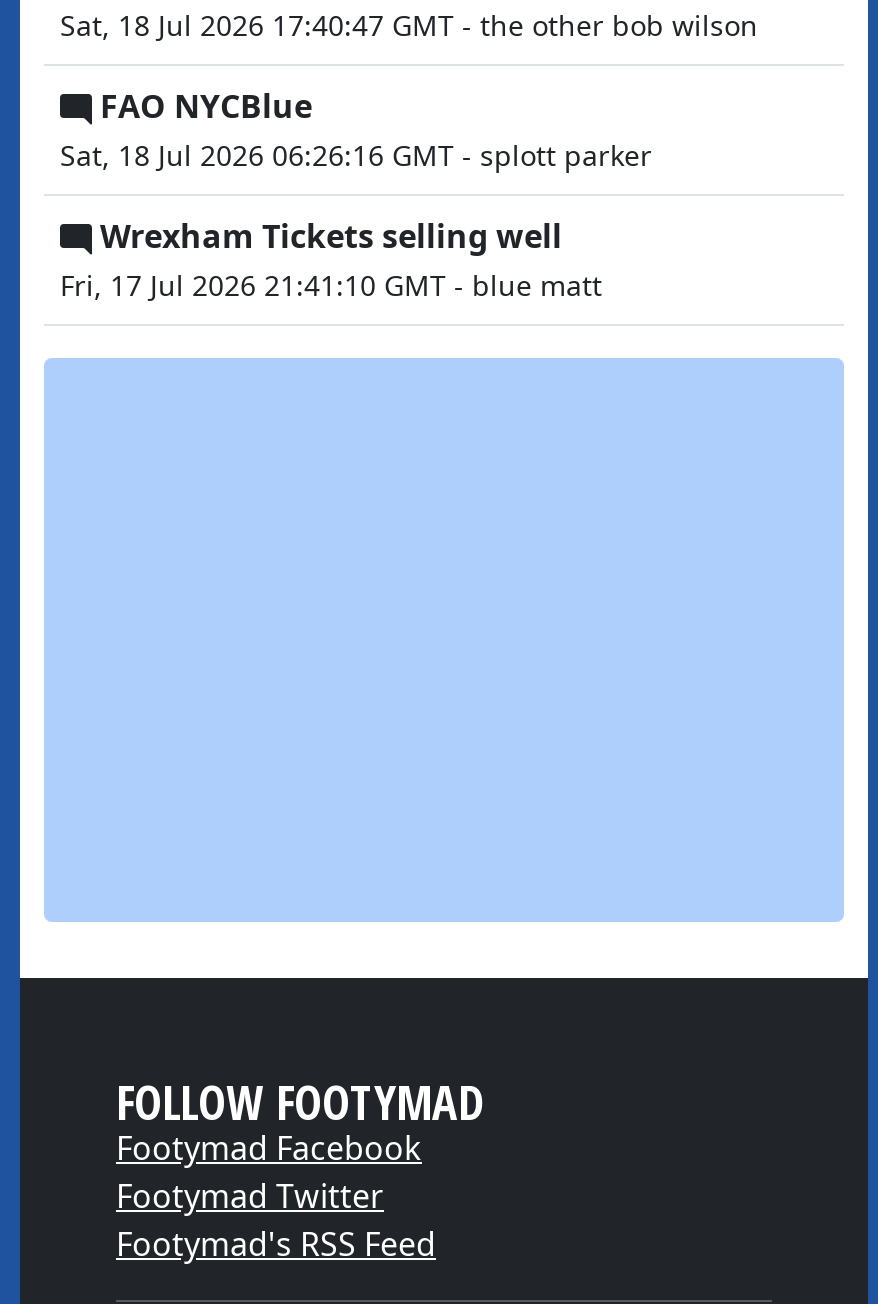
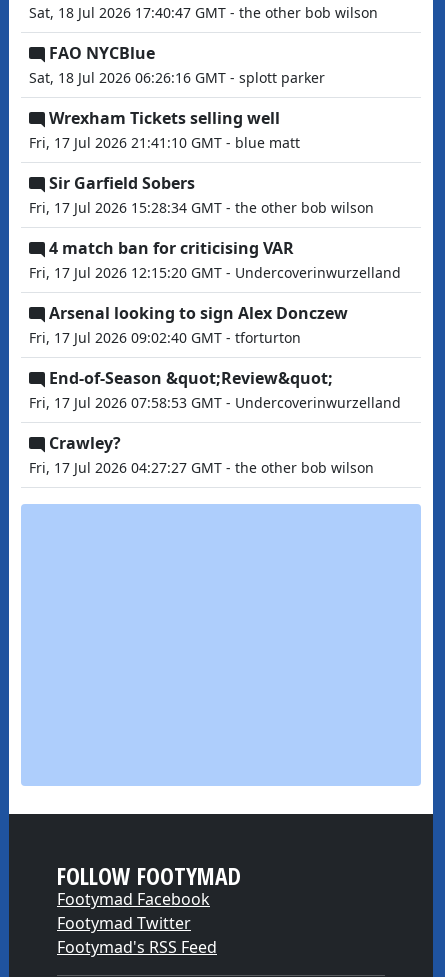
none -> [29,172,401,477] Sir Garfield Sobers | Fri, 17 Jul 2026 15:28:34 GMT - the other bob wilson | 4 match ban for criticising VAR | Fri, 17 Jul 2026 12:15:20 GMT - Undercoverinwurzelland | Arsenal looking to sign Alex Donczew | Fri, 17 Jul 2026 09:02:40 GMT - tforturton | End‑of‑Season &quot;Review&quot; | Fri, 17 Jul 2026 07:58:53 GMT - Undercoverinwurzelland | Crawley? | Fri, 17 Jul 2026 04:27:27 GMT - the other bob wilson

